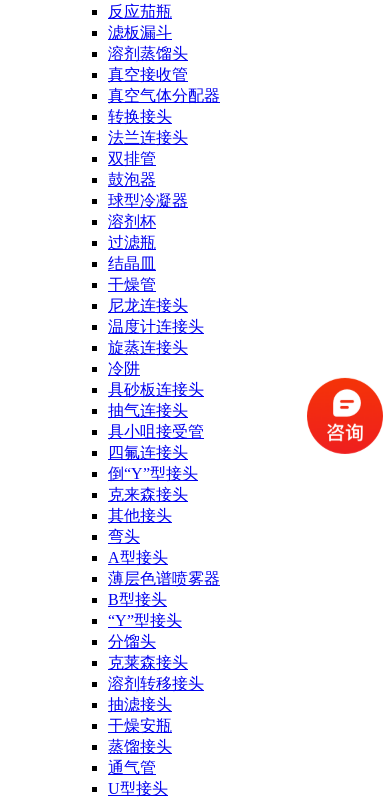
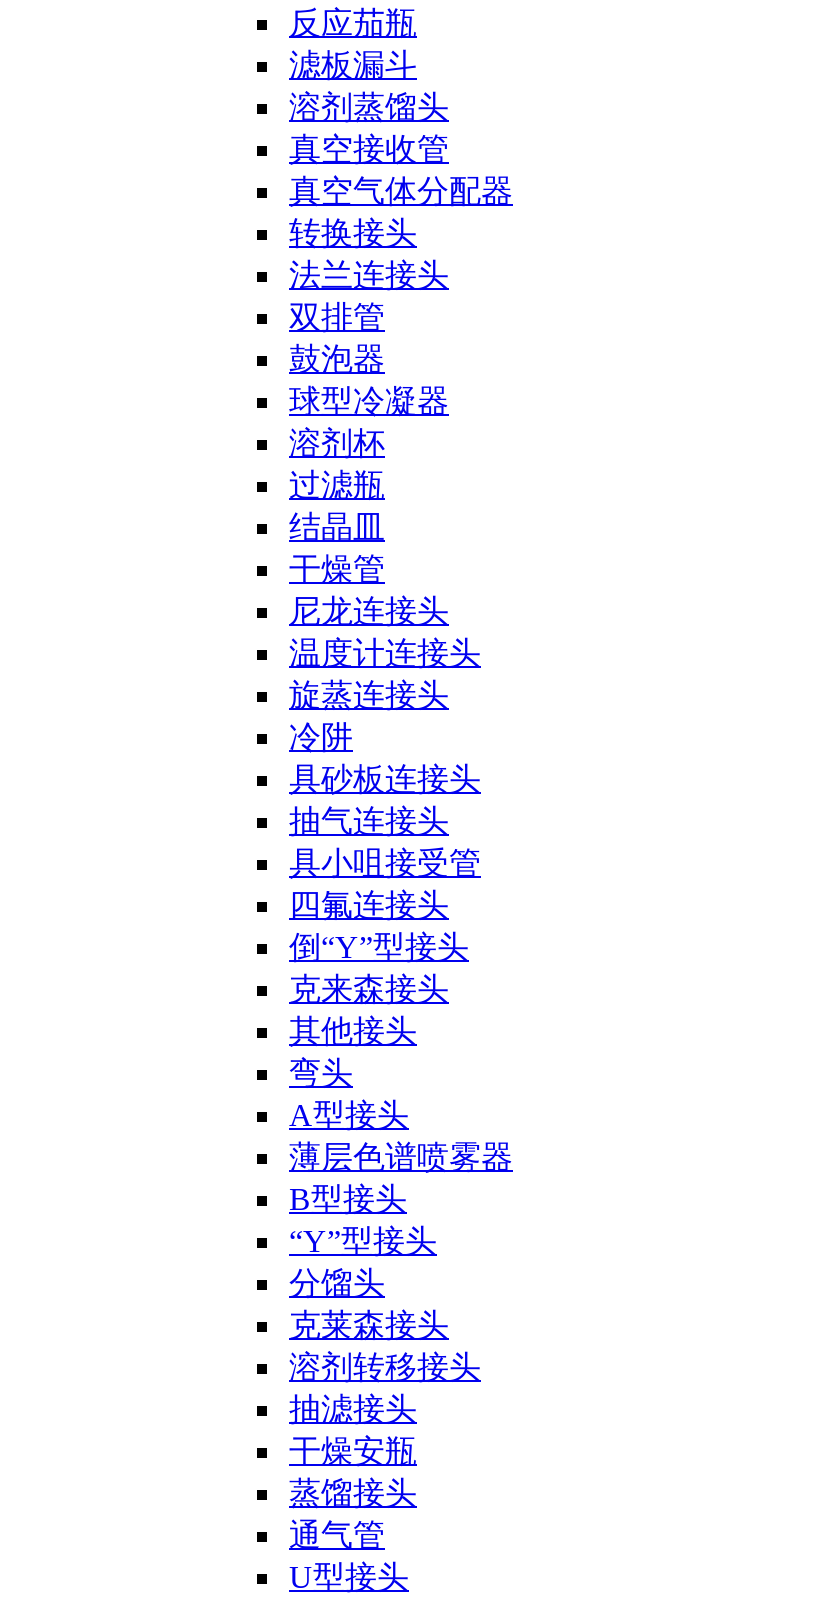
[306,377,384,455] [image] -> none

